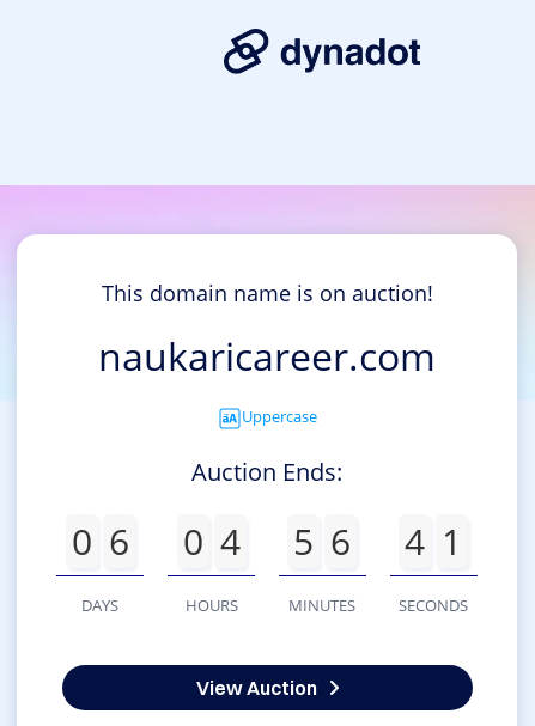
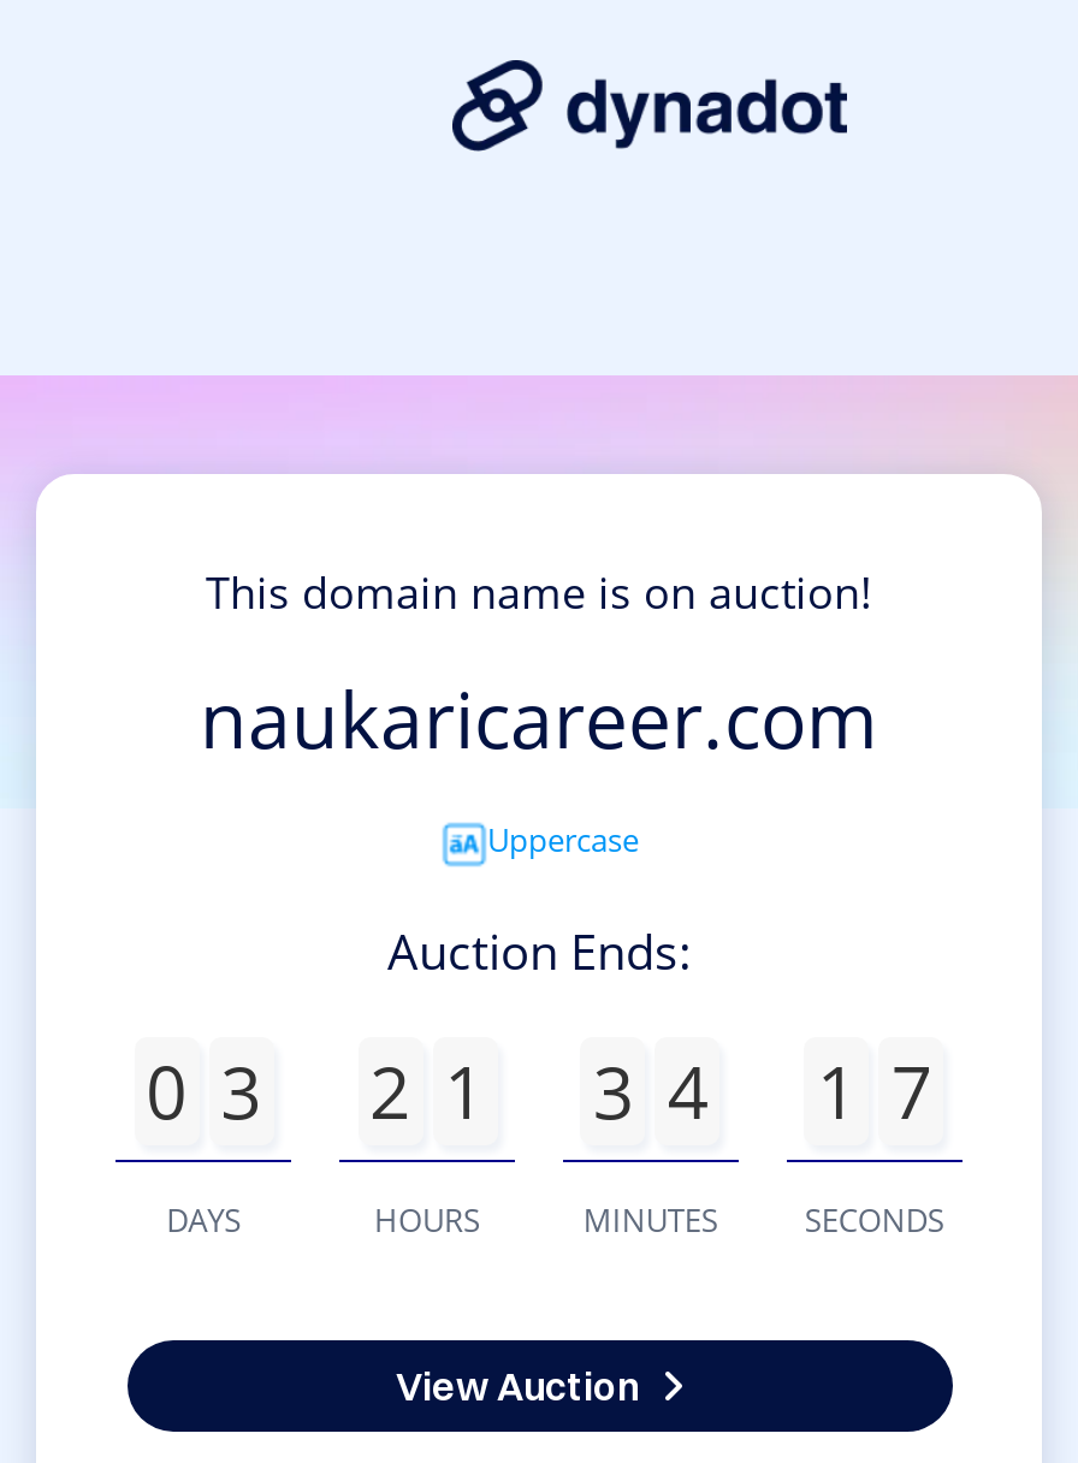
[71,517,129,566] 0 6 -> [146,1042,261,1141] 0 3
[183,517,240,566] 0 4 -> [369,1042,485,1141] 2 1
[294,517,351,566] 5 6 -> [593,1042,708,1141] 3 4
[405,517,462,566] 4 1 -> [816,1042,932,1141] 1 7

